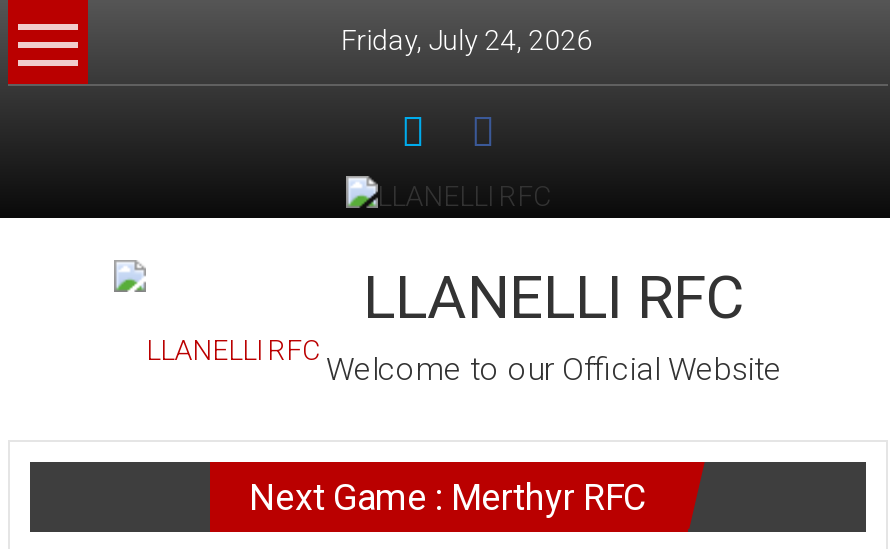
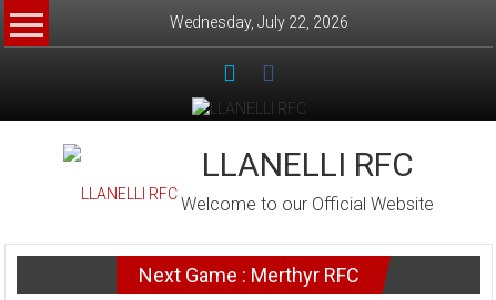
[341,24,593,56] Friday, July 24, 2026 -> [170,13,348,31] Wednesday, July 22, 2026

